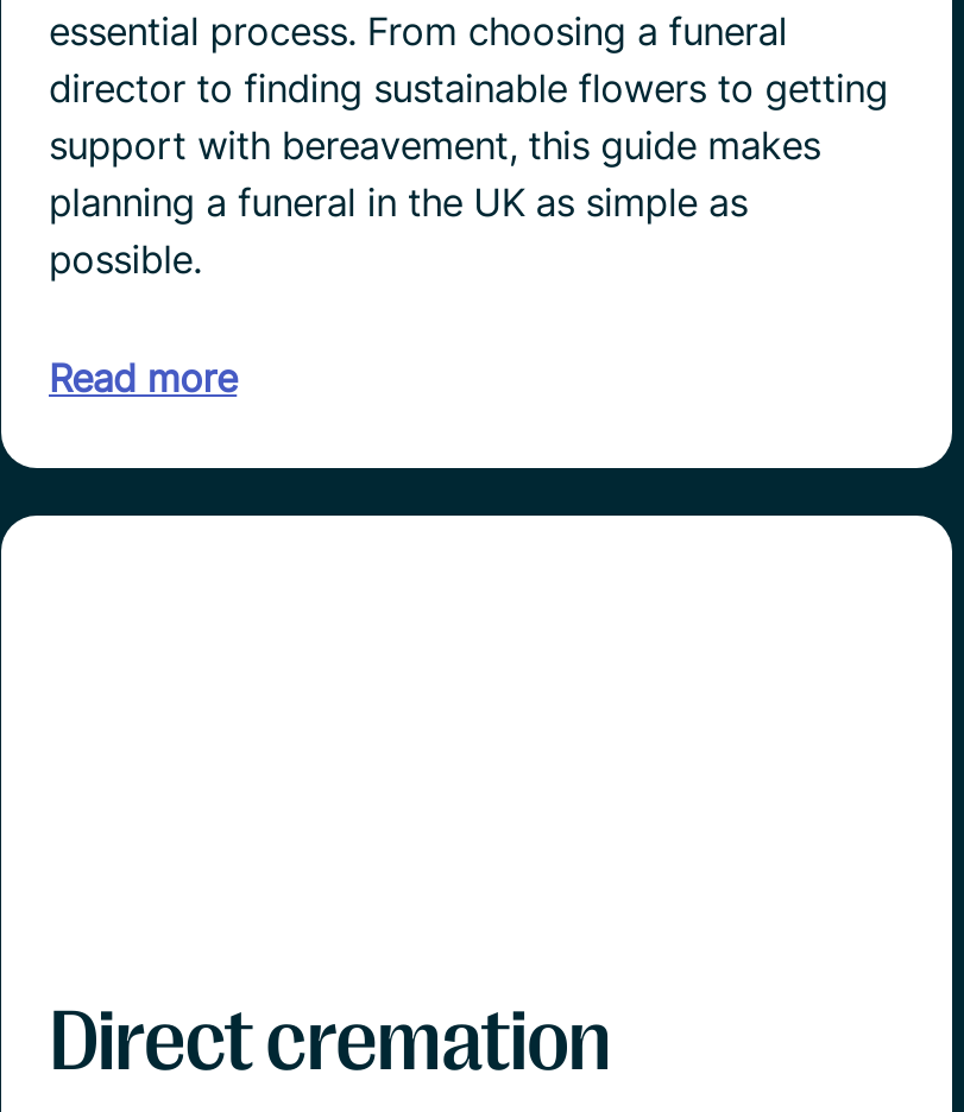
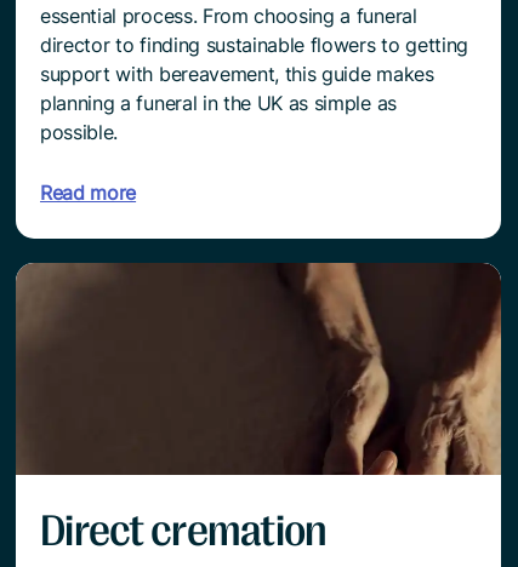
none -> [16,262,502,476] [image]

